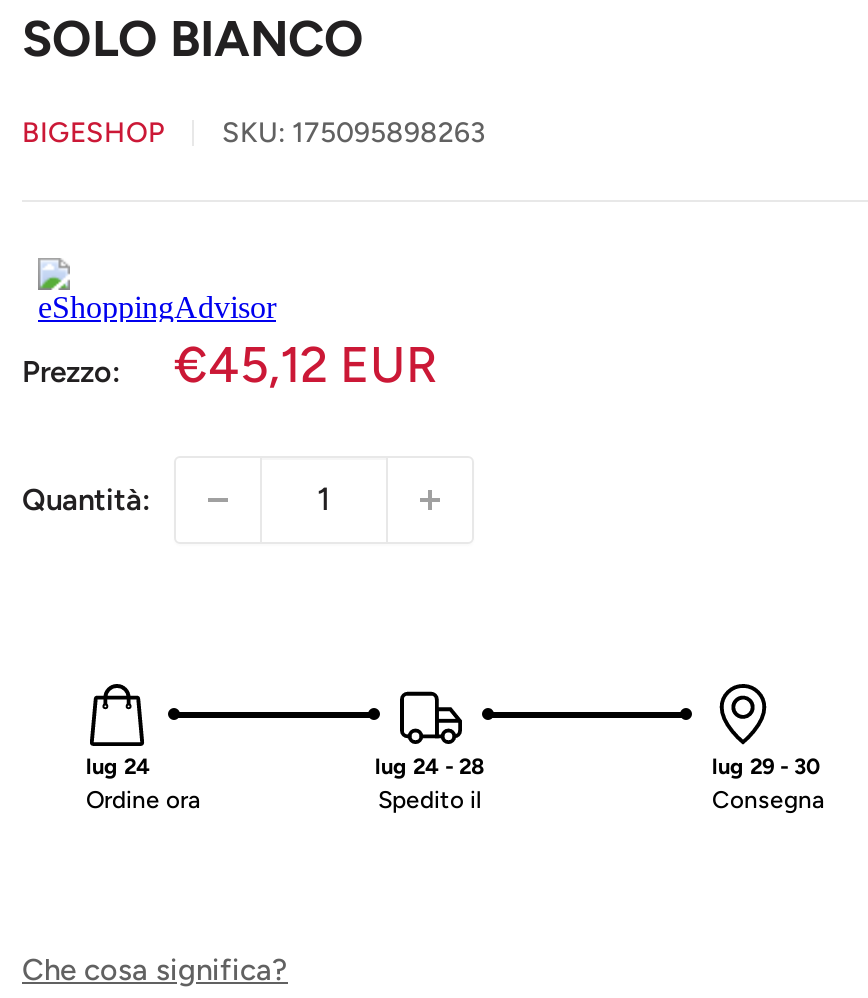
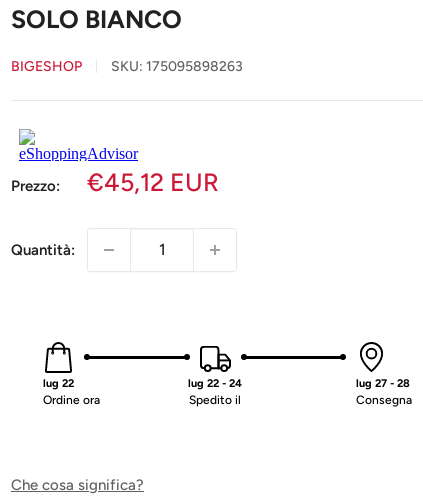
[86,754,150,780] lug 24 -> [43,377,74,390] lug 22
[375,754,485,780] lug 24 - 28 -> [188,377,242,390] lug 22 - 24
[712,754,820,780] lug 29 - 30 -> [356,377,410,390] lug 27 - 28

